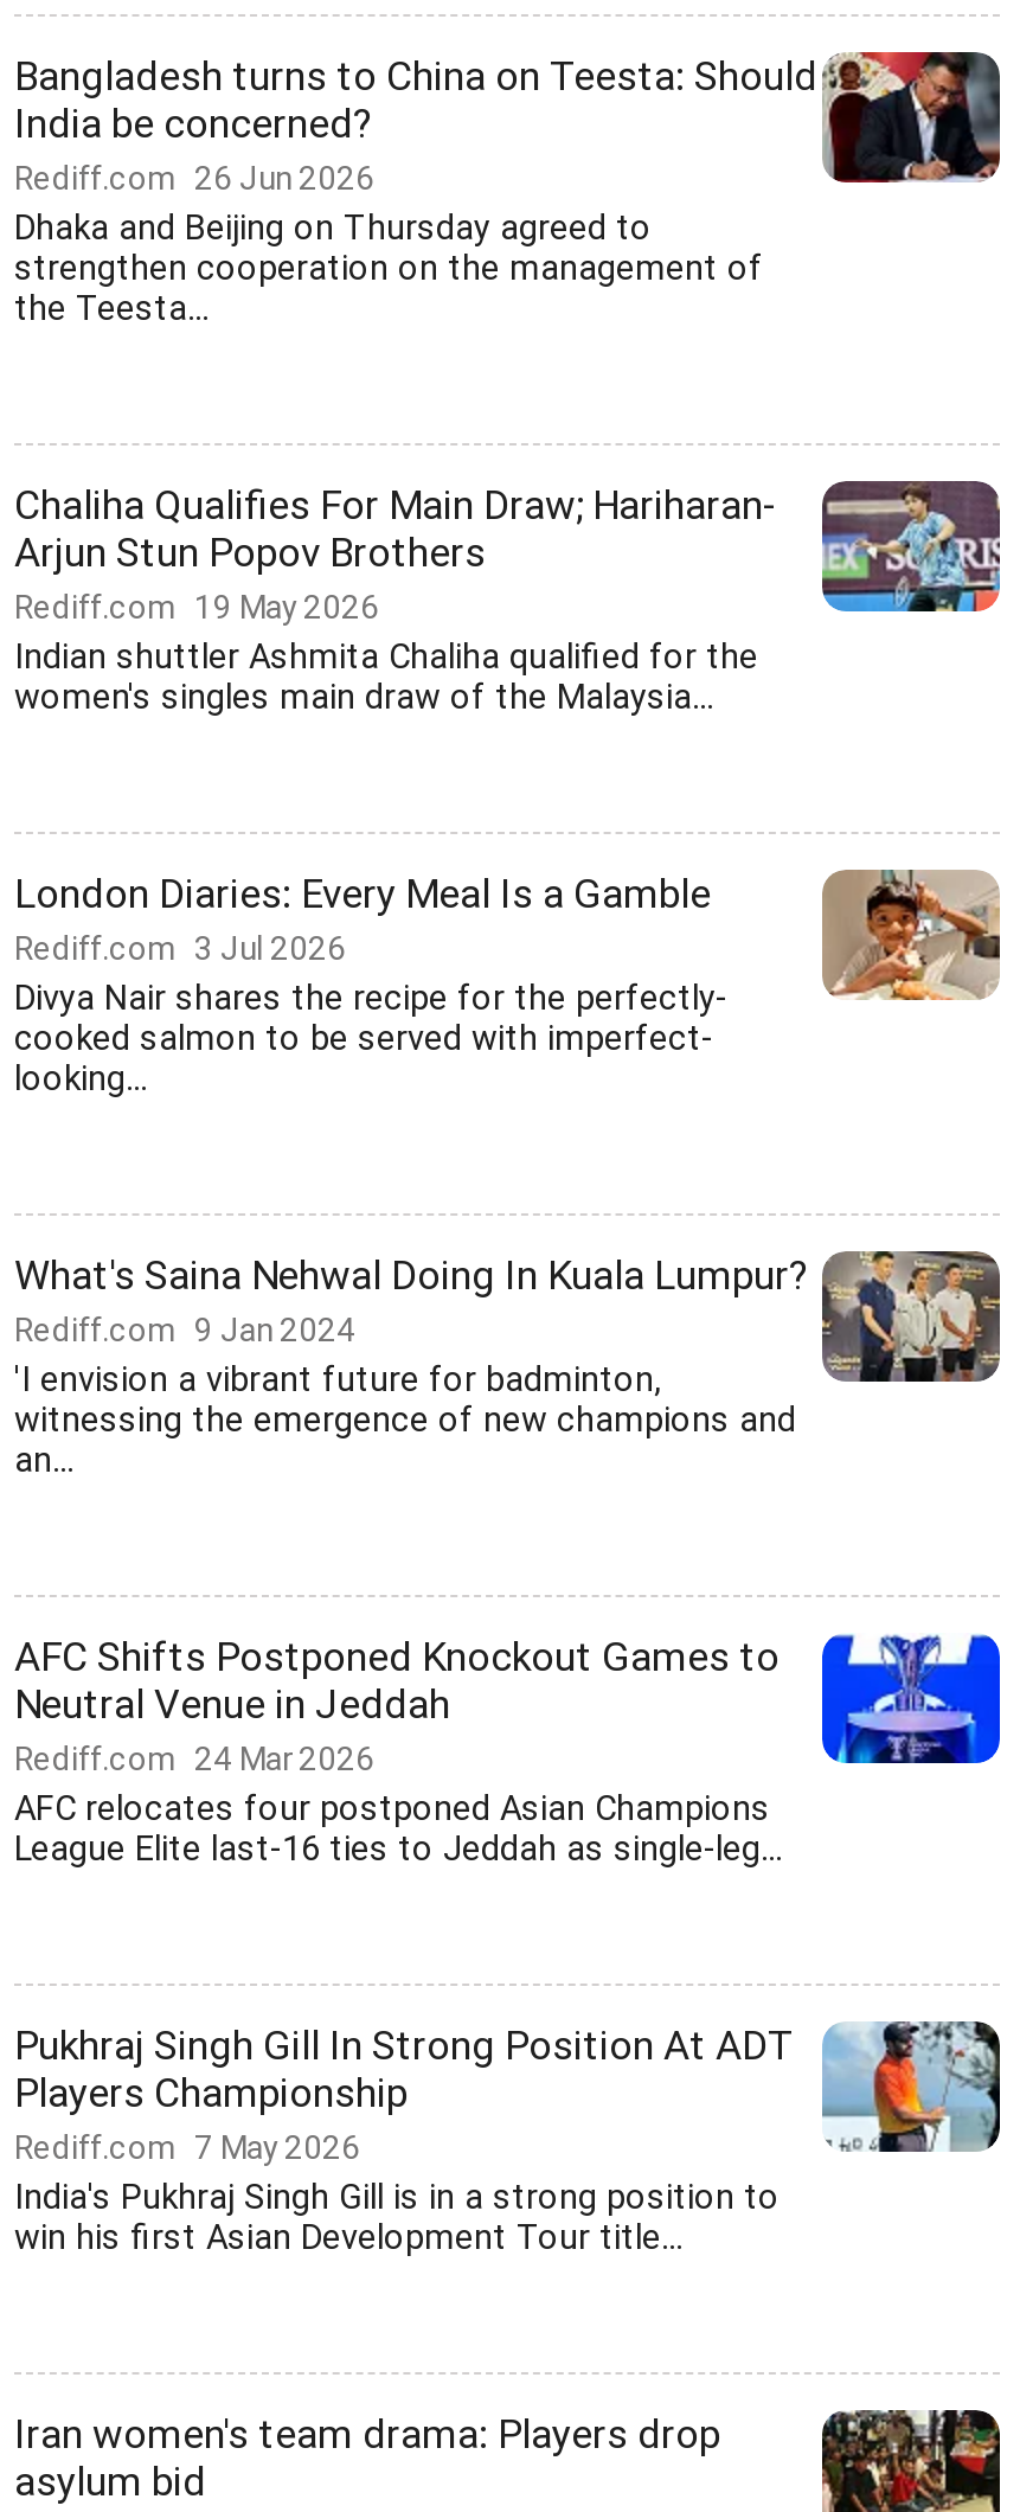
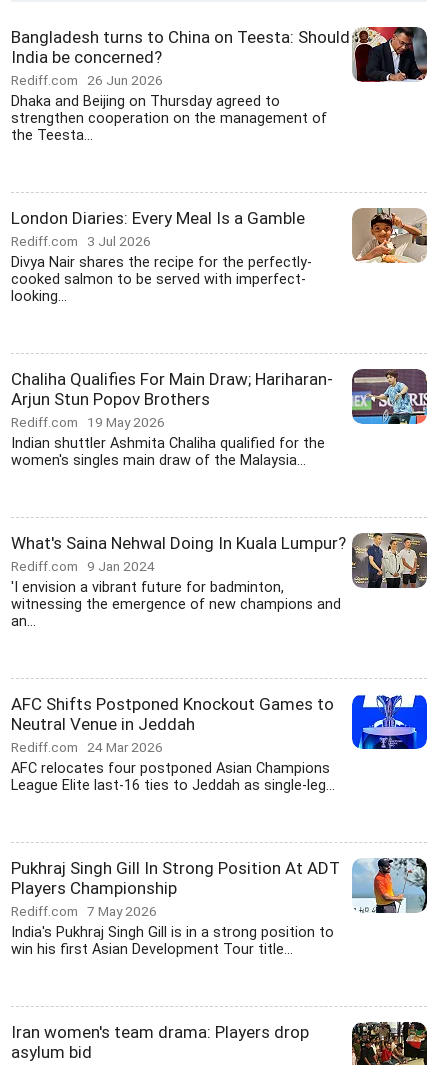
moved [14,481,1002,718] -> [11,368,427,469]: [image] | Chaliha Qualifies For Main Draw; Hariharan- | Arjun Stun Popov Brothers | Rediff.com 19 May 2026 | Indian shuttler Ashmita Chaliha qualified for the | women's singles main draw of the Malaysia...
moved [14,870,727,1100] -> [11,208,312,305]: London Diaries: Every Meal Is a Gamble | Rediff.com 3 Jul 2026 | Divya Nair shares the recipe for the perfectly- | cooked salmon to be served with imperfect- | looking...

